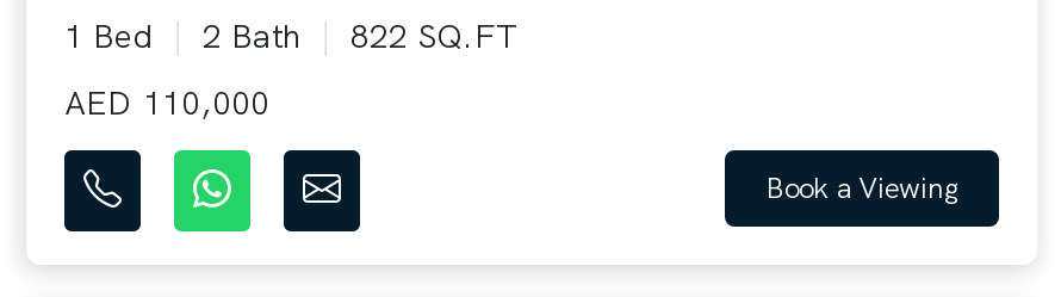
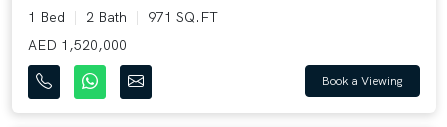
[64,14,517,57] 1 Bed 2 Bath 822 SQ.FT -> [28,8,218,26] 1 Bed 2 Bath 971 SQ.FT
[64,80,269,123] AED 110,000 -> [28,36,127,54] AED 1,520,000

